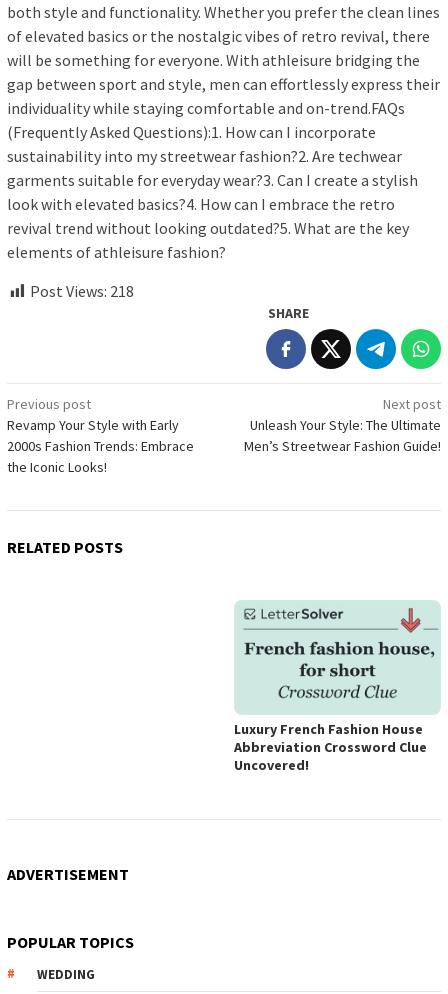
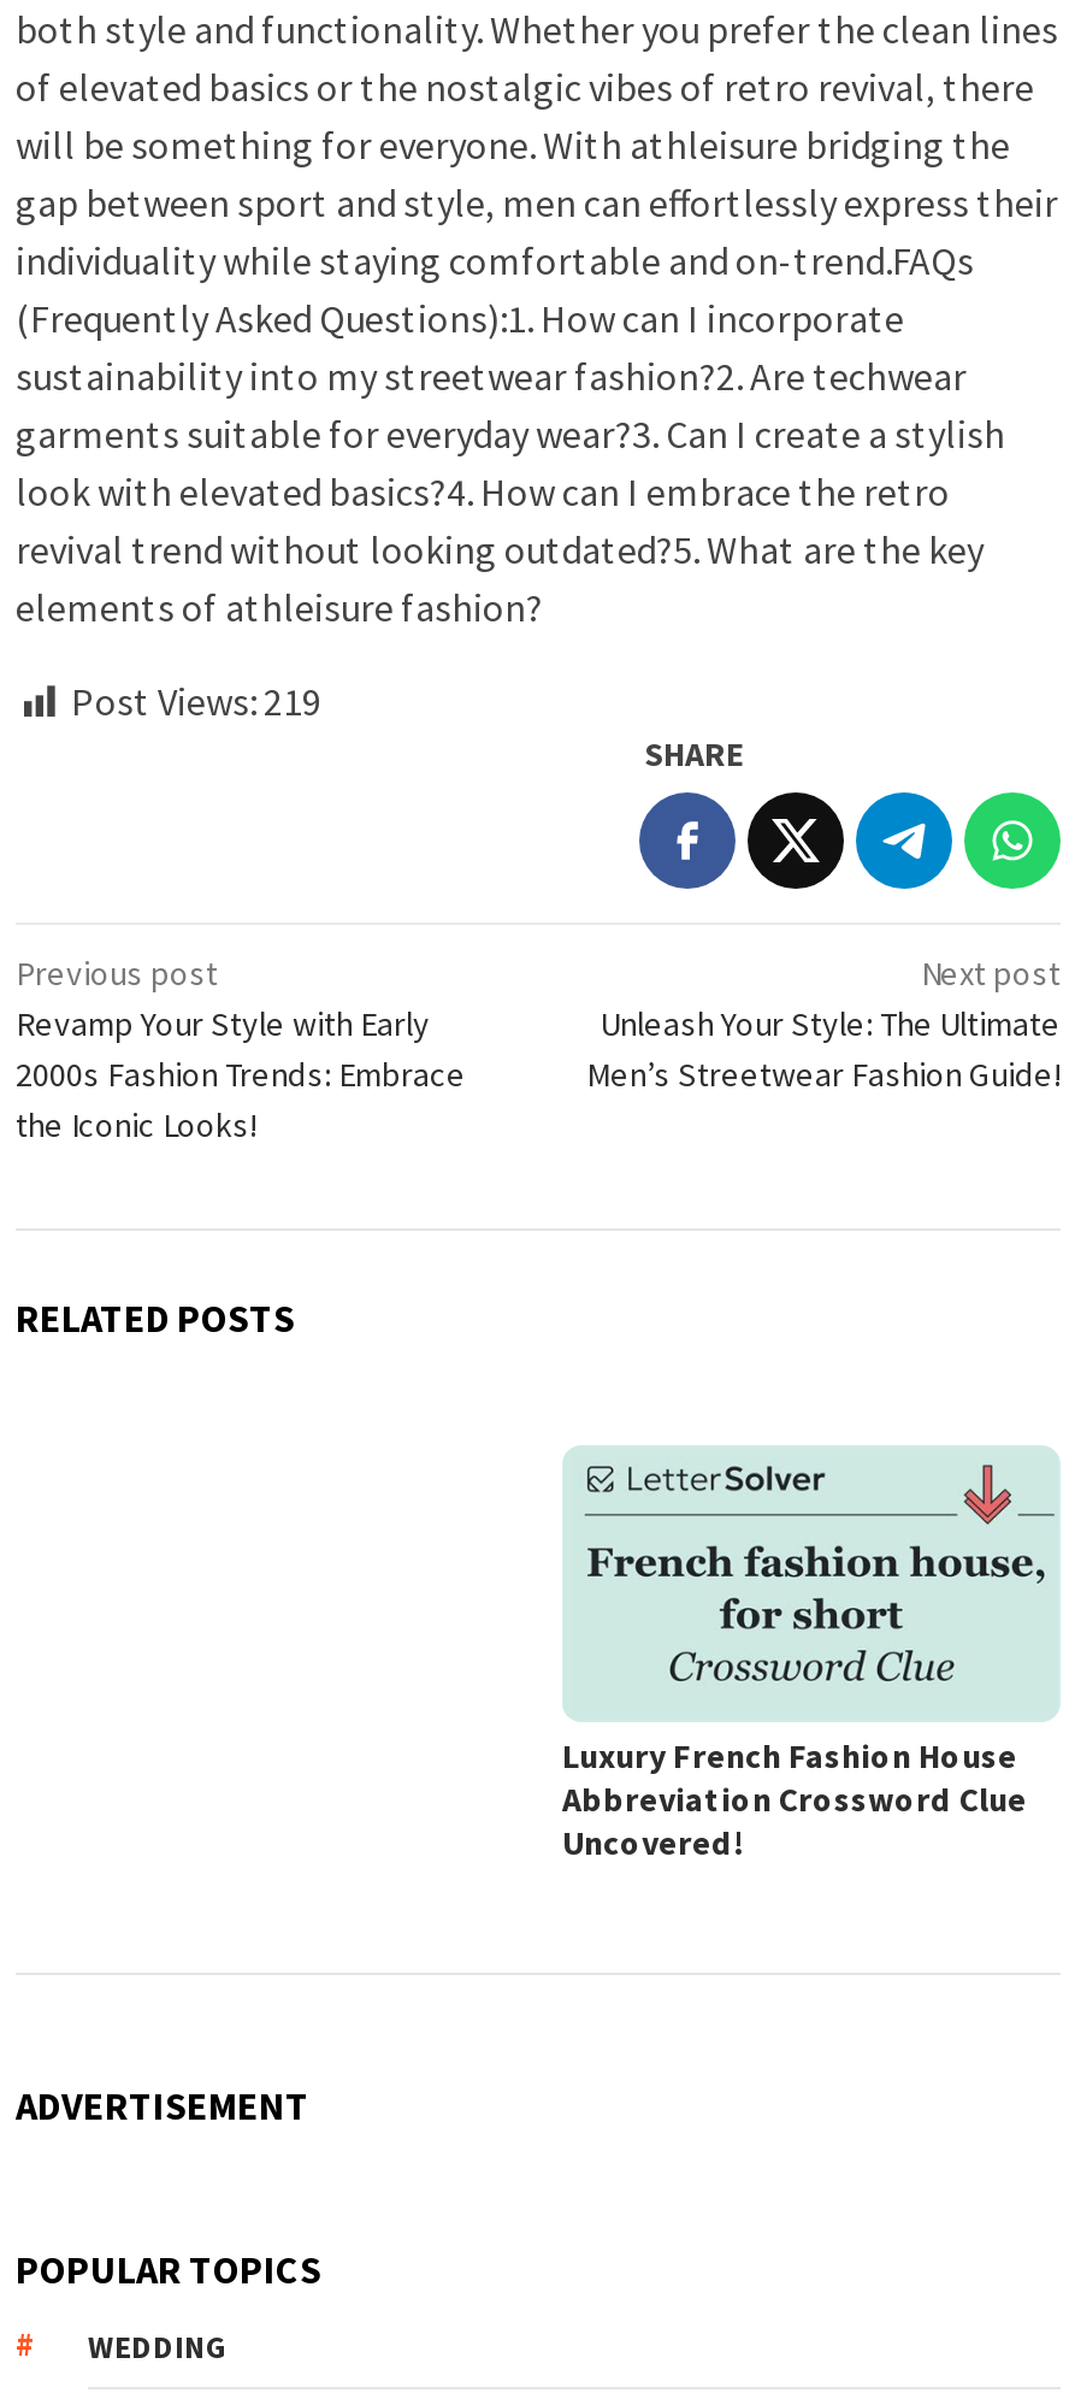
[30,281,134,301] Post Views: 218 -> [71,677,321,725] Post Views: 219

